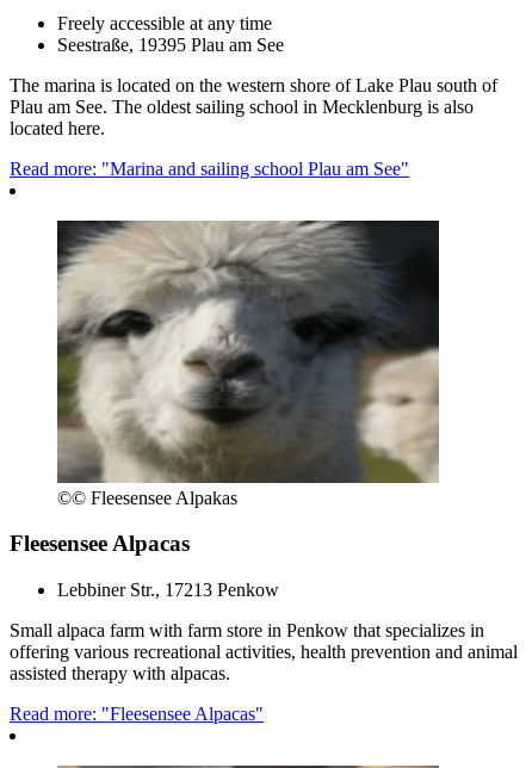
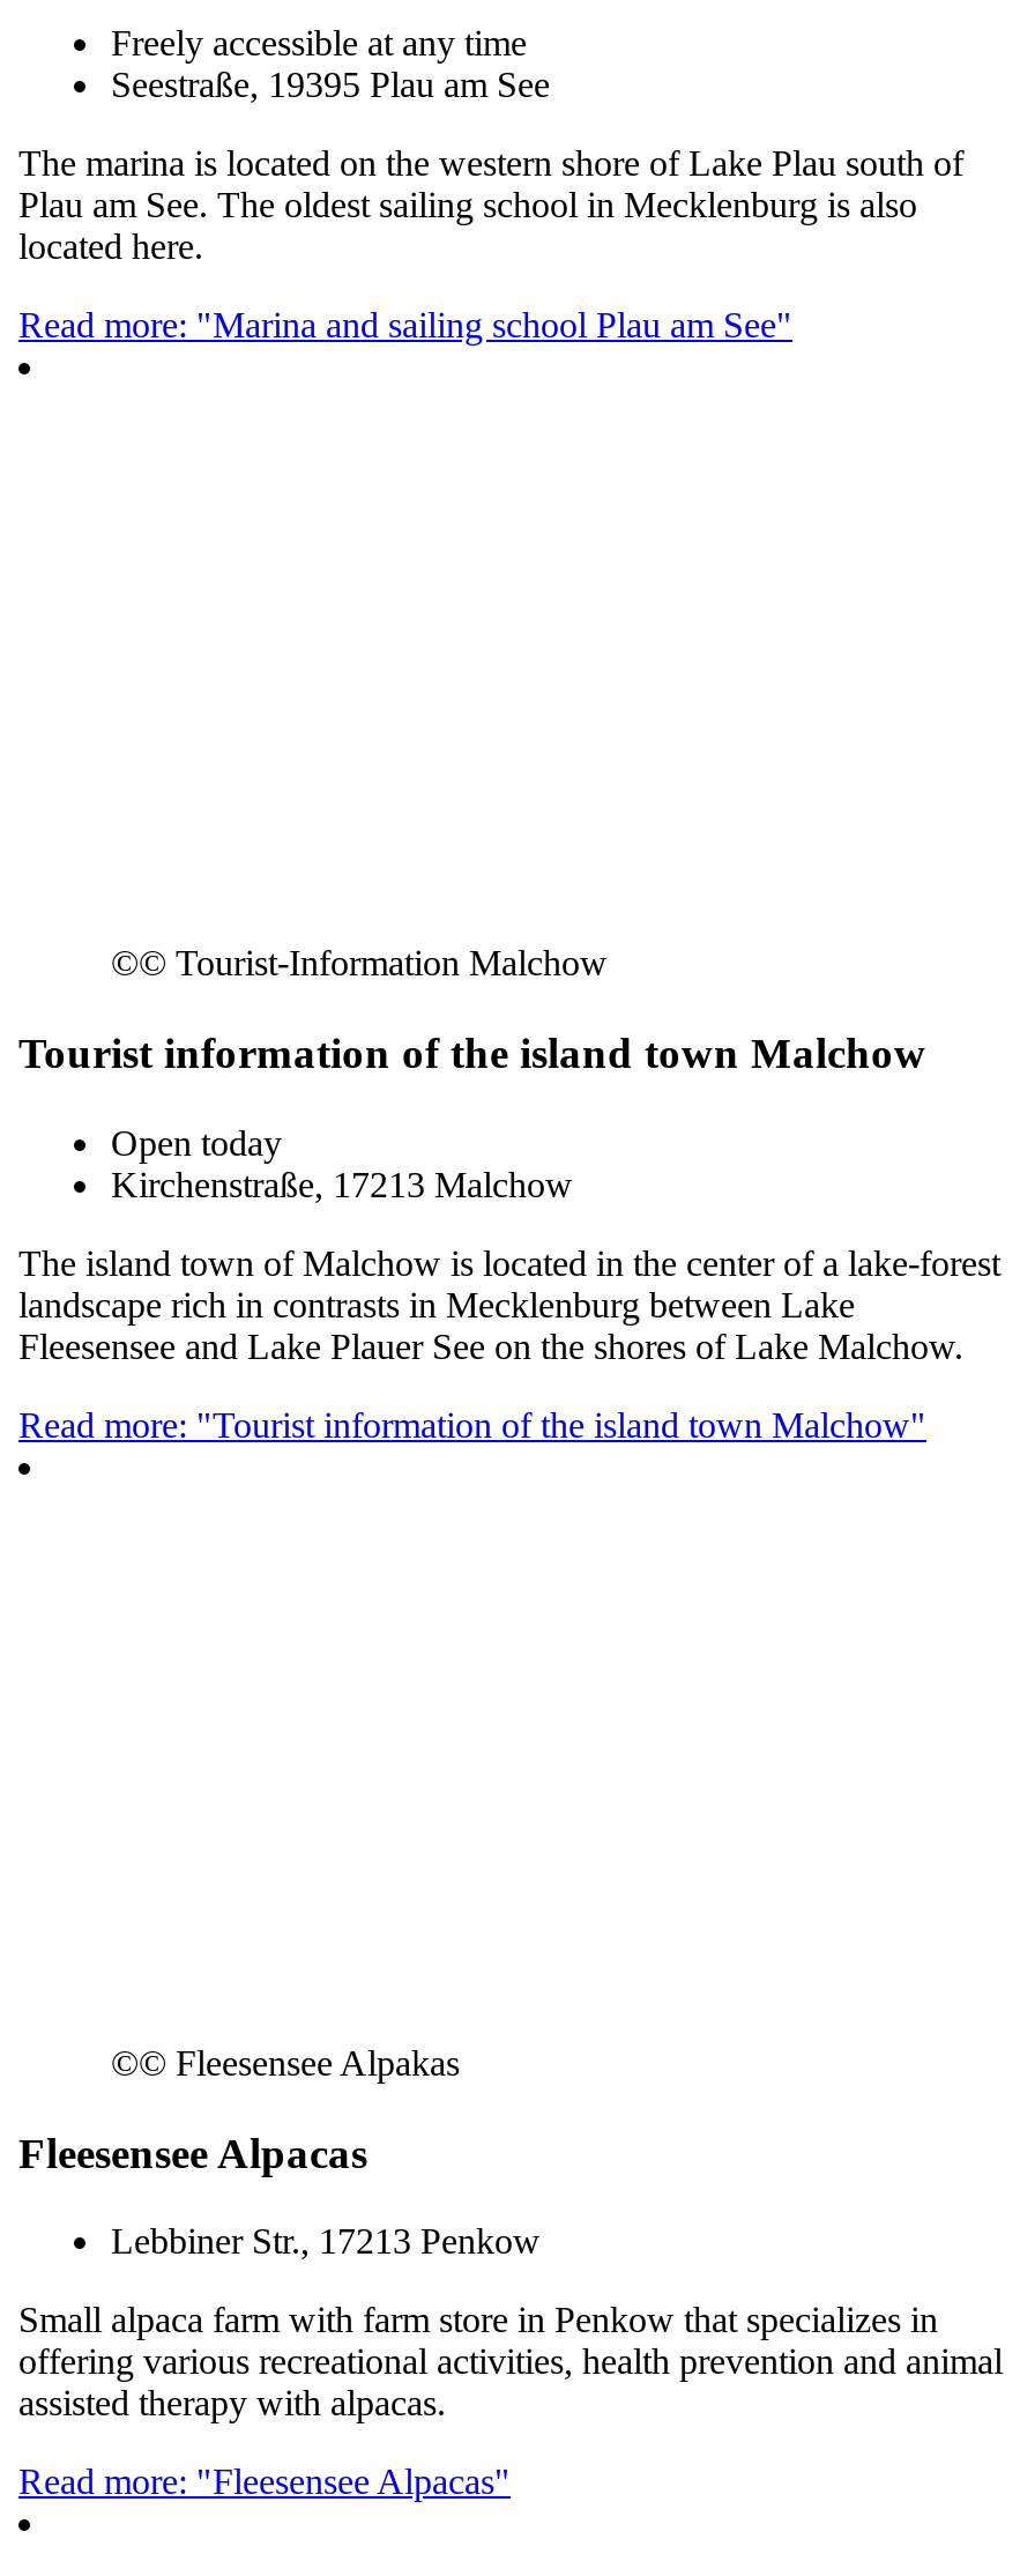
none -> [18,944,1000,1445] ©© Tourist-Information Malchow | Tourist information of the island town Malchow | Open today | Kirchenstraße, 17213 Malchow | The island town of Malchow is located in the center of a lake-forest | landscape rich in contrasts in Mecklenburg between Lake | Fleesensee and Lake Plauer See on the shores of Lake Malchow. | Read more: "Tourist information of the island town Malchow"
[56,219,440,484] [image] -> none

